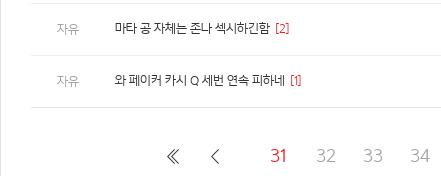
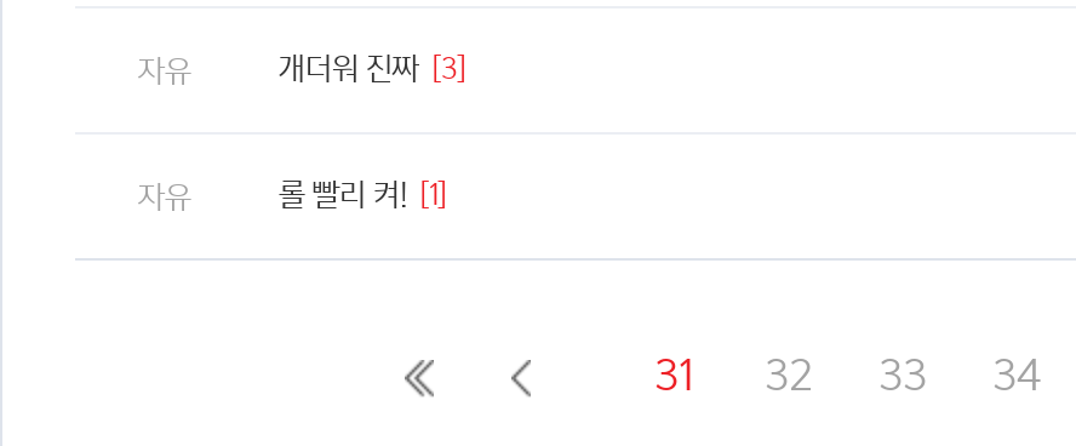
[115,21,289,36] 마타 공 자체는 존나 섹시하긴함 [2] -> [279,50,465,86] 개더워 진짜 [3]
[115,73,301,88] 와 페이커 카시 Q 세번 연속 피하네 [1] -> [279,176,446,212] 롤 빨리 켜! [1]

